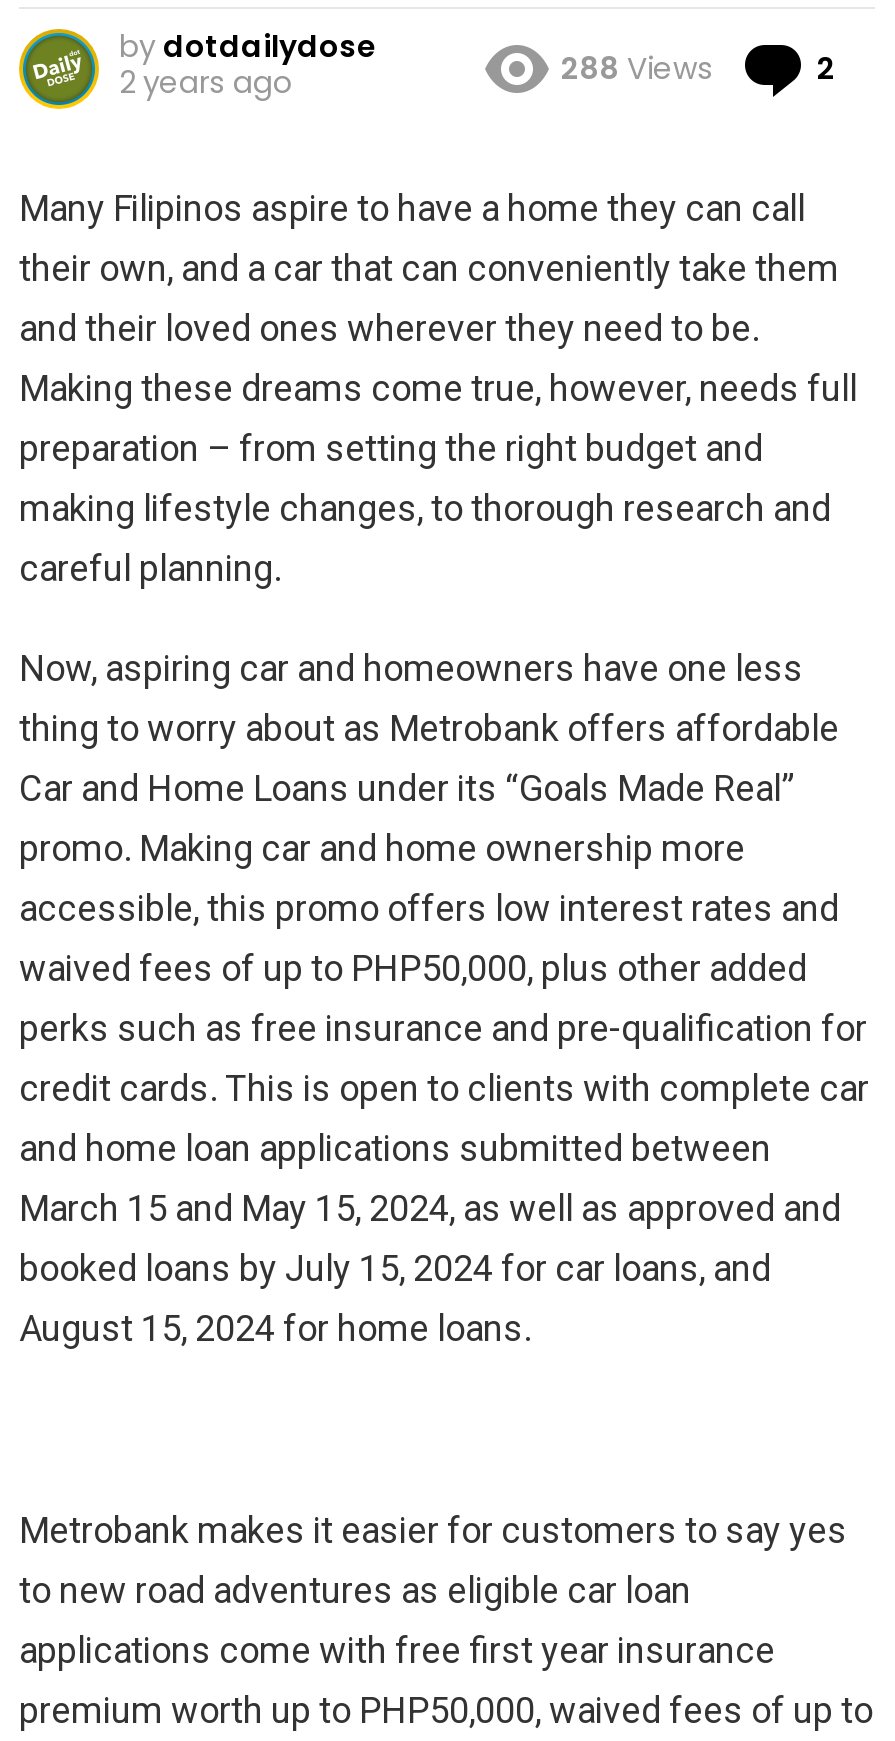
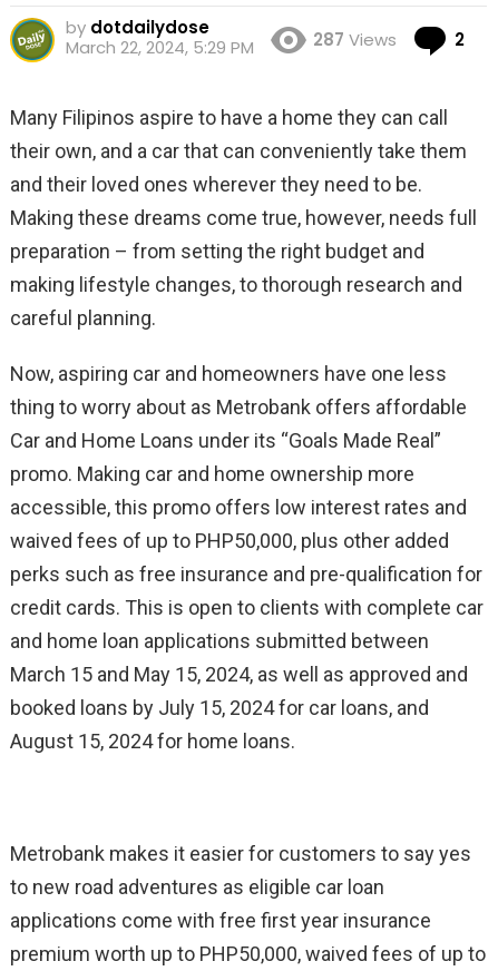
[119,47,713,103] 2 years ago | 288 Views -> [66,28,397,59] March 22, 2024, 5:29 PM | 287 Views

